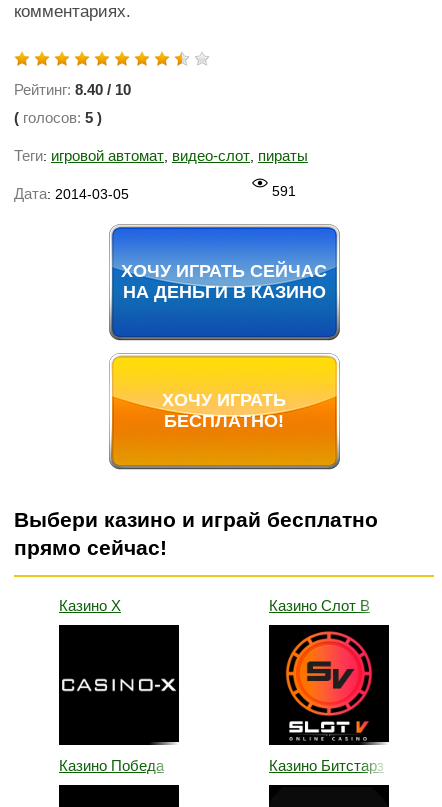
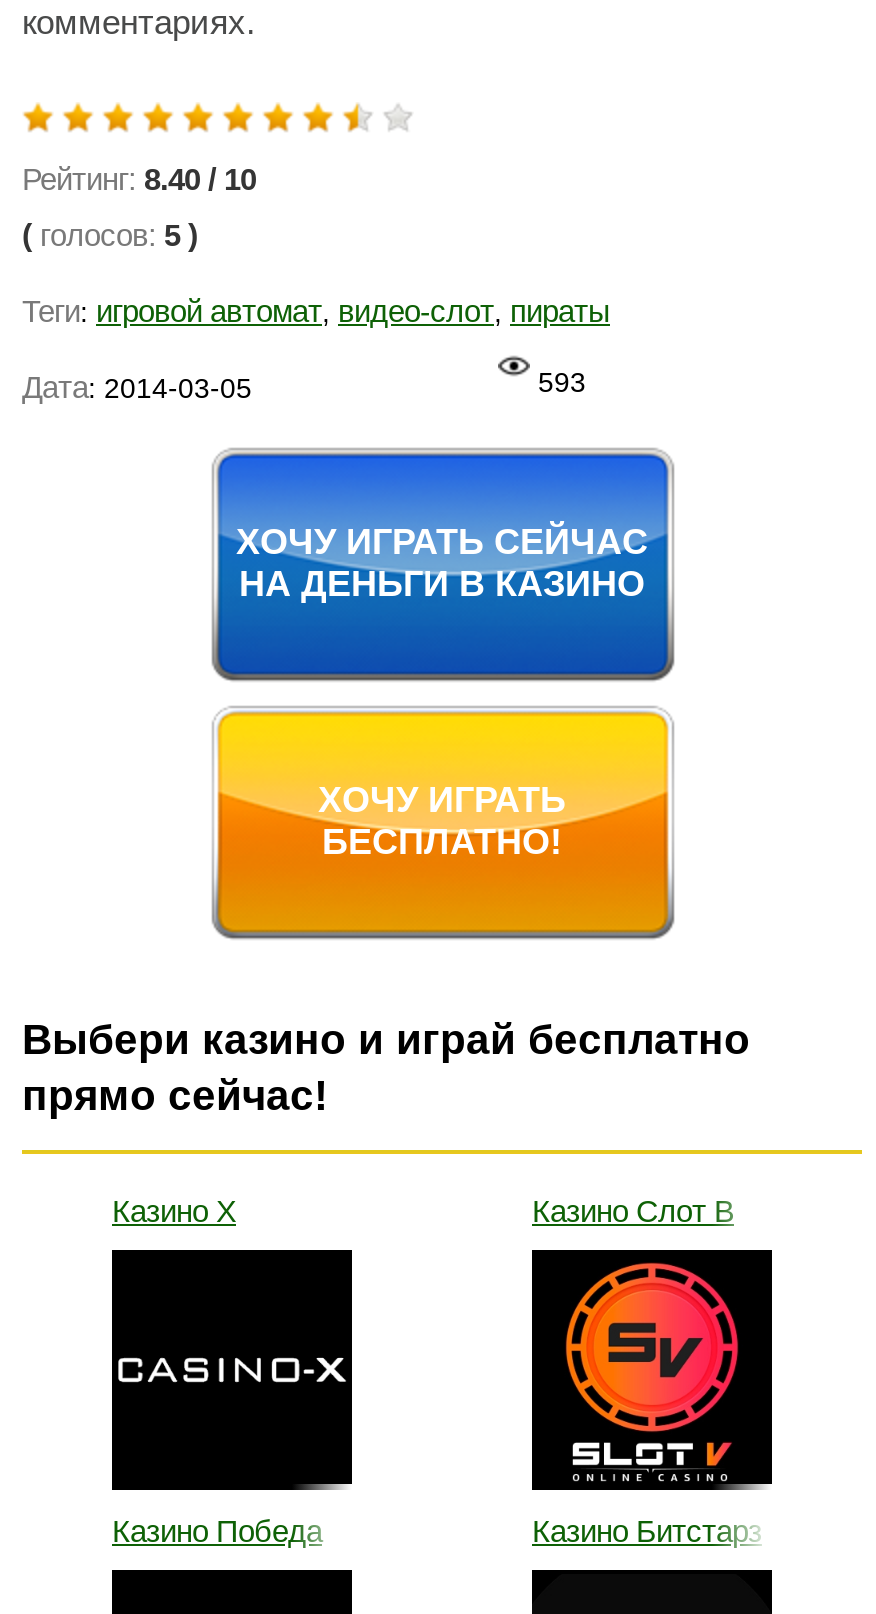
[272,183,296,199] 591 -> [538,366,586,398] 593

